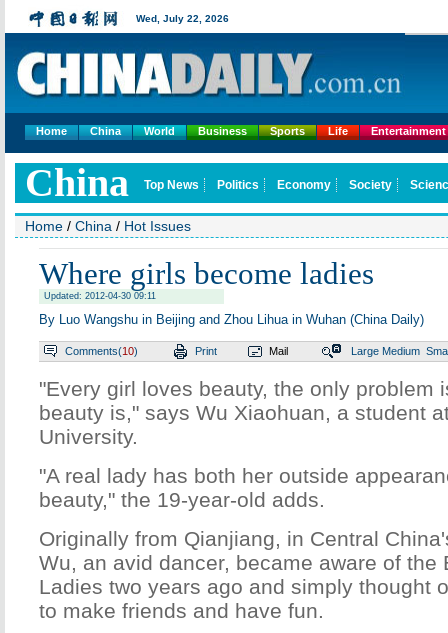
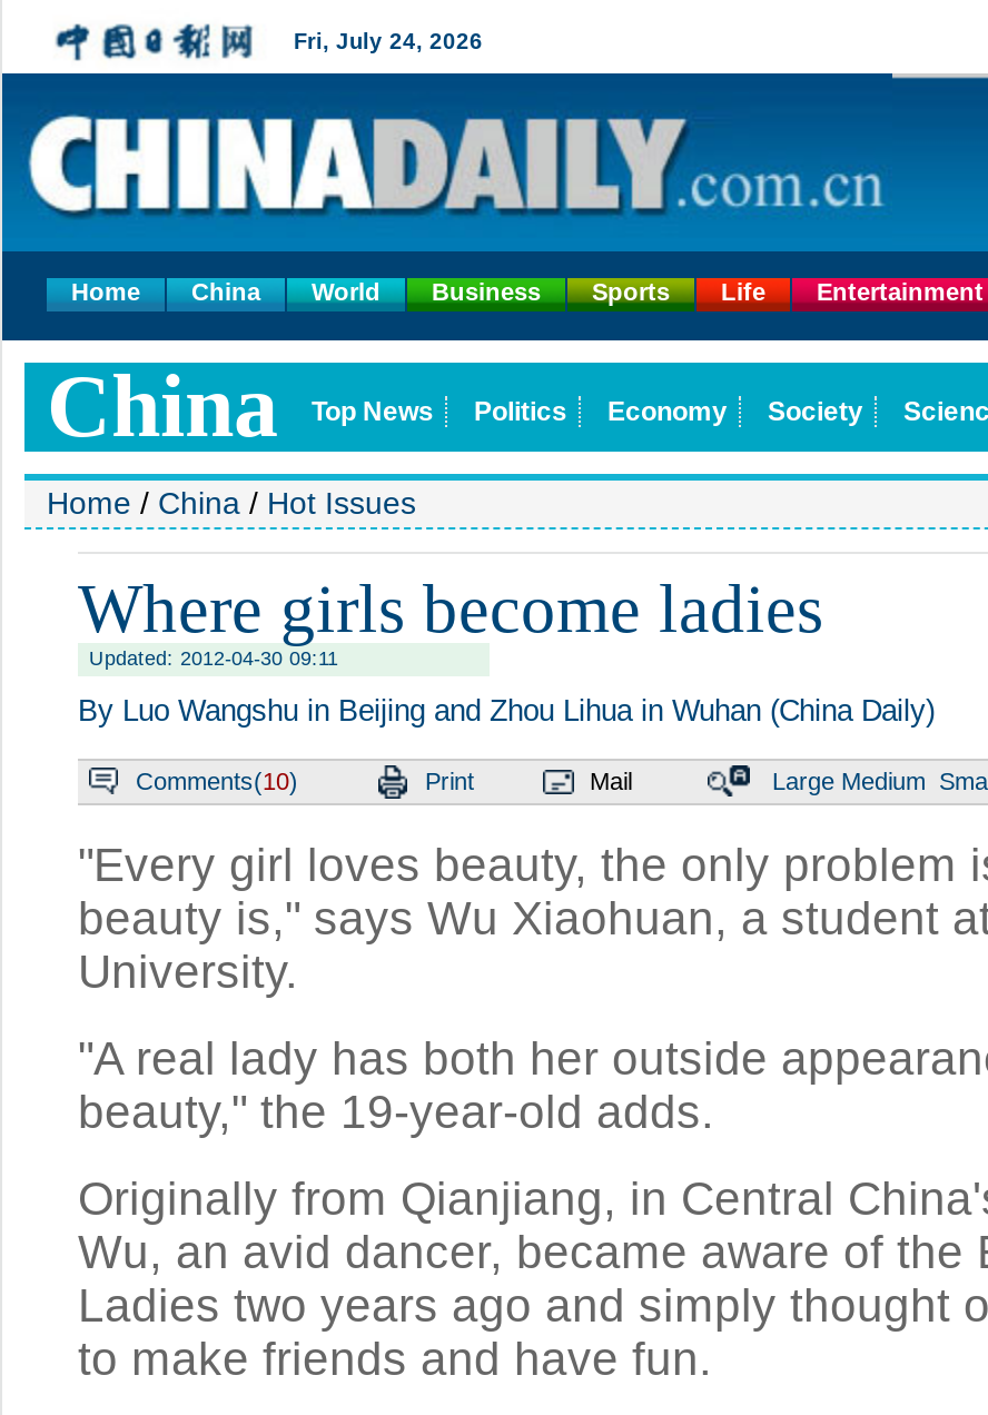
[136,13,229,24] Wed, July 22, 2026 -> [294,29,483,53] Fri, July 24, 2026

